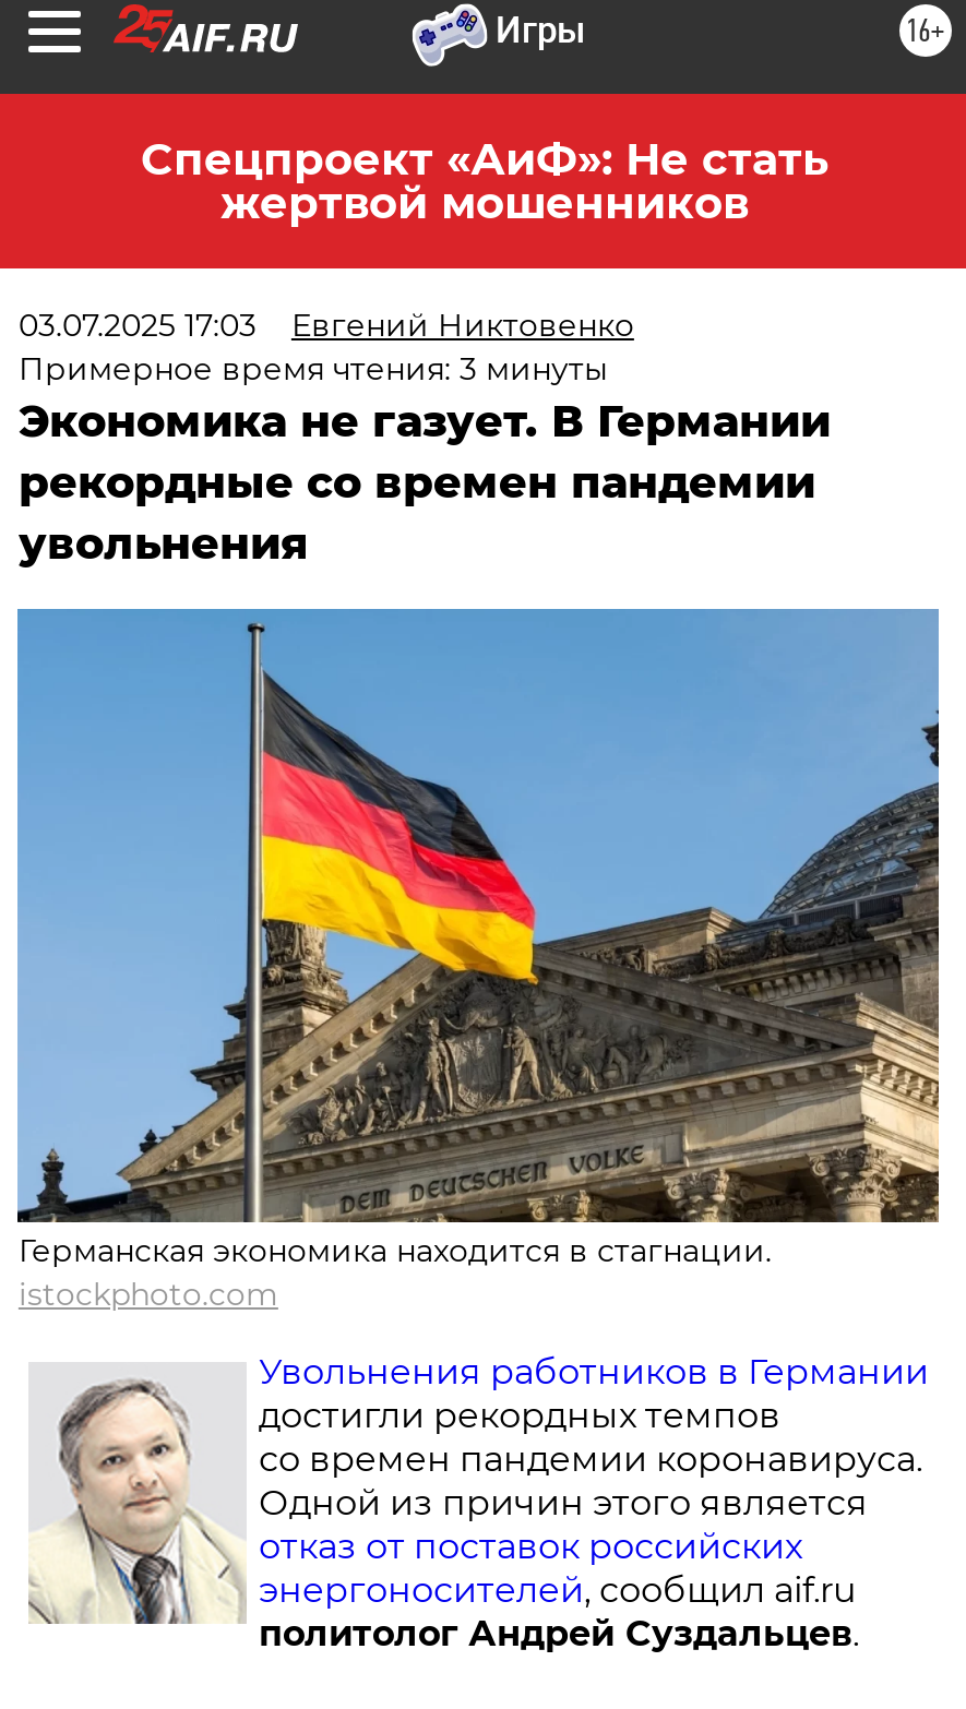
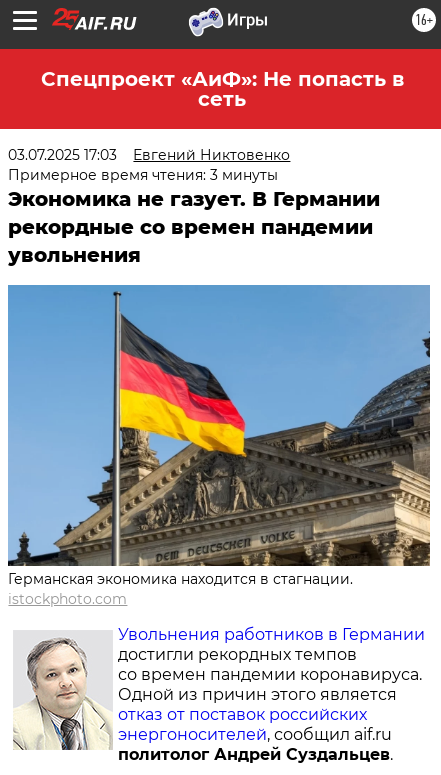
[141,133,828,229] Спецпроект «АиФ»: Не стать | жертвой мошенников -> [40,67,403,111] Спецпроект «АиФ»: Не попасть в | сеть

